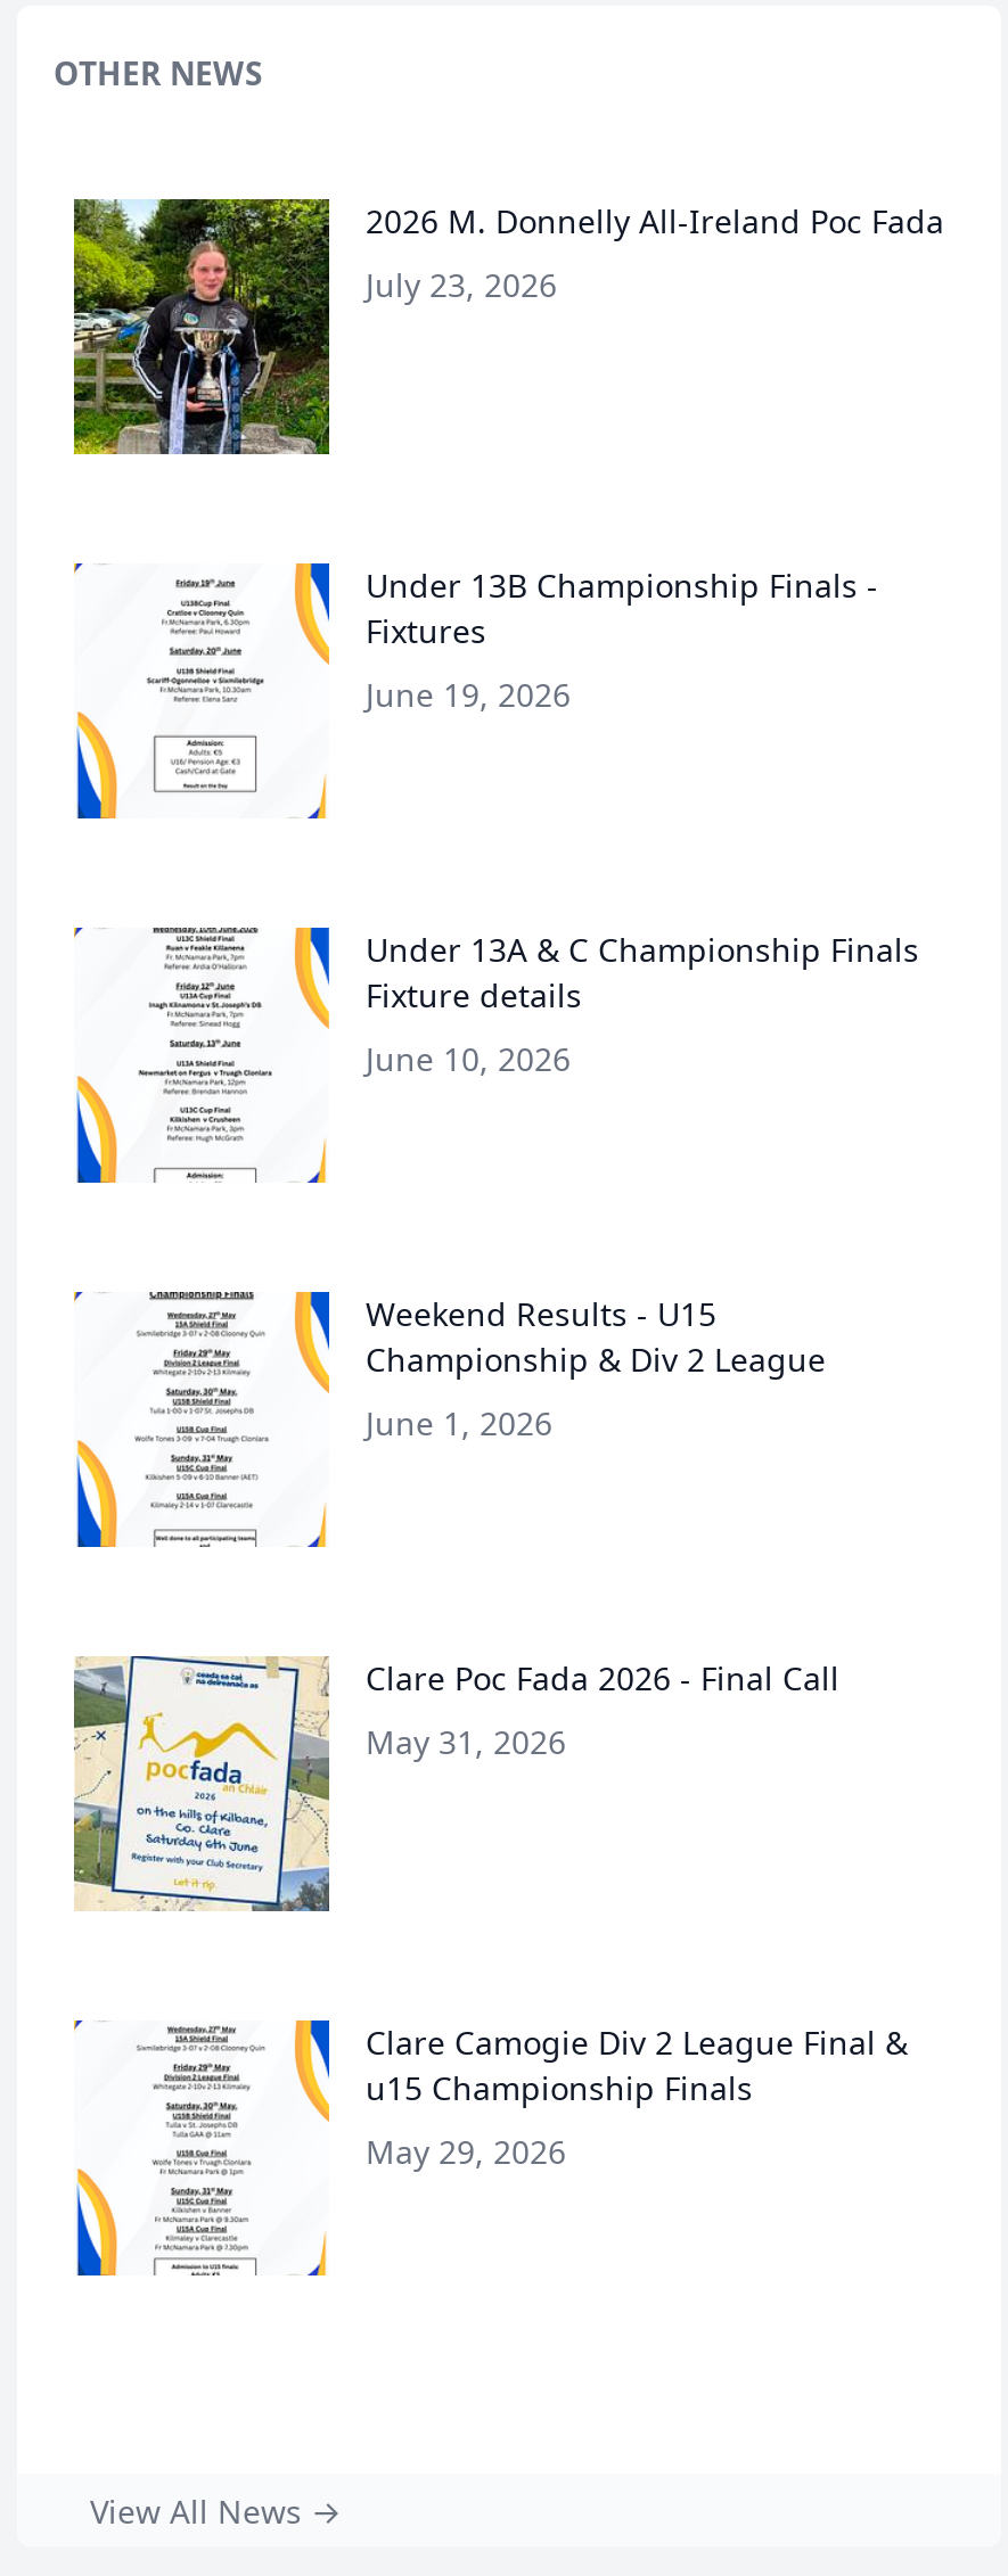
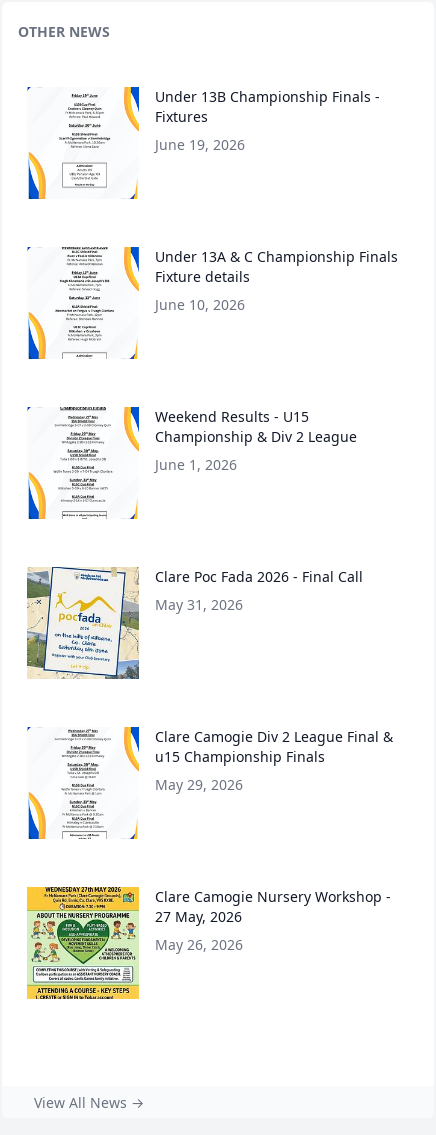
[72,197,944,456] [image] | 2026 M. Donnelly All-Ireland Poc Fada | July 23, 2026 -> none
moved [69,563,919,2173] -> [25,87,398,794]: [image] | Under 13B Championship Finals - | Fixtures | ... | u15 Championship Finals | May 29, 2026
none -> [26,886,391,1000] [image] | Clare Camogie Nursery Workshop - | 27 May, 2026 | May 26, 2026

